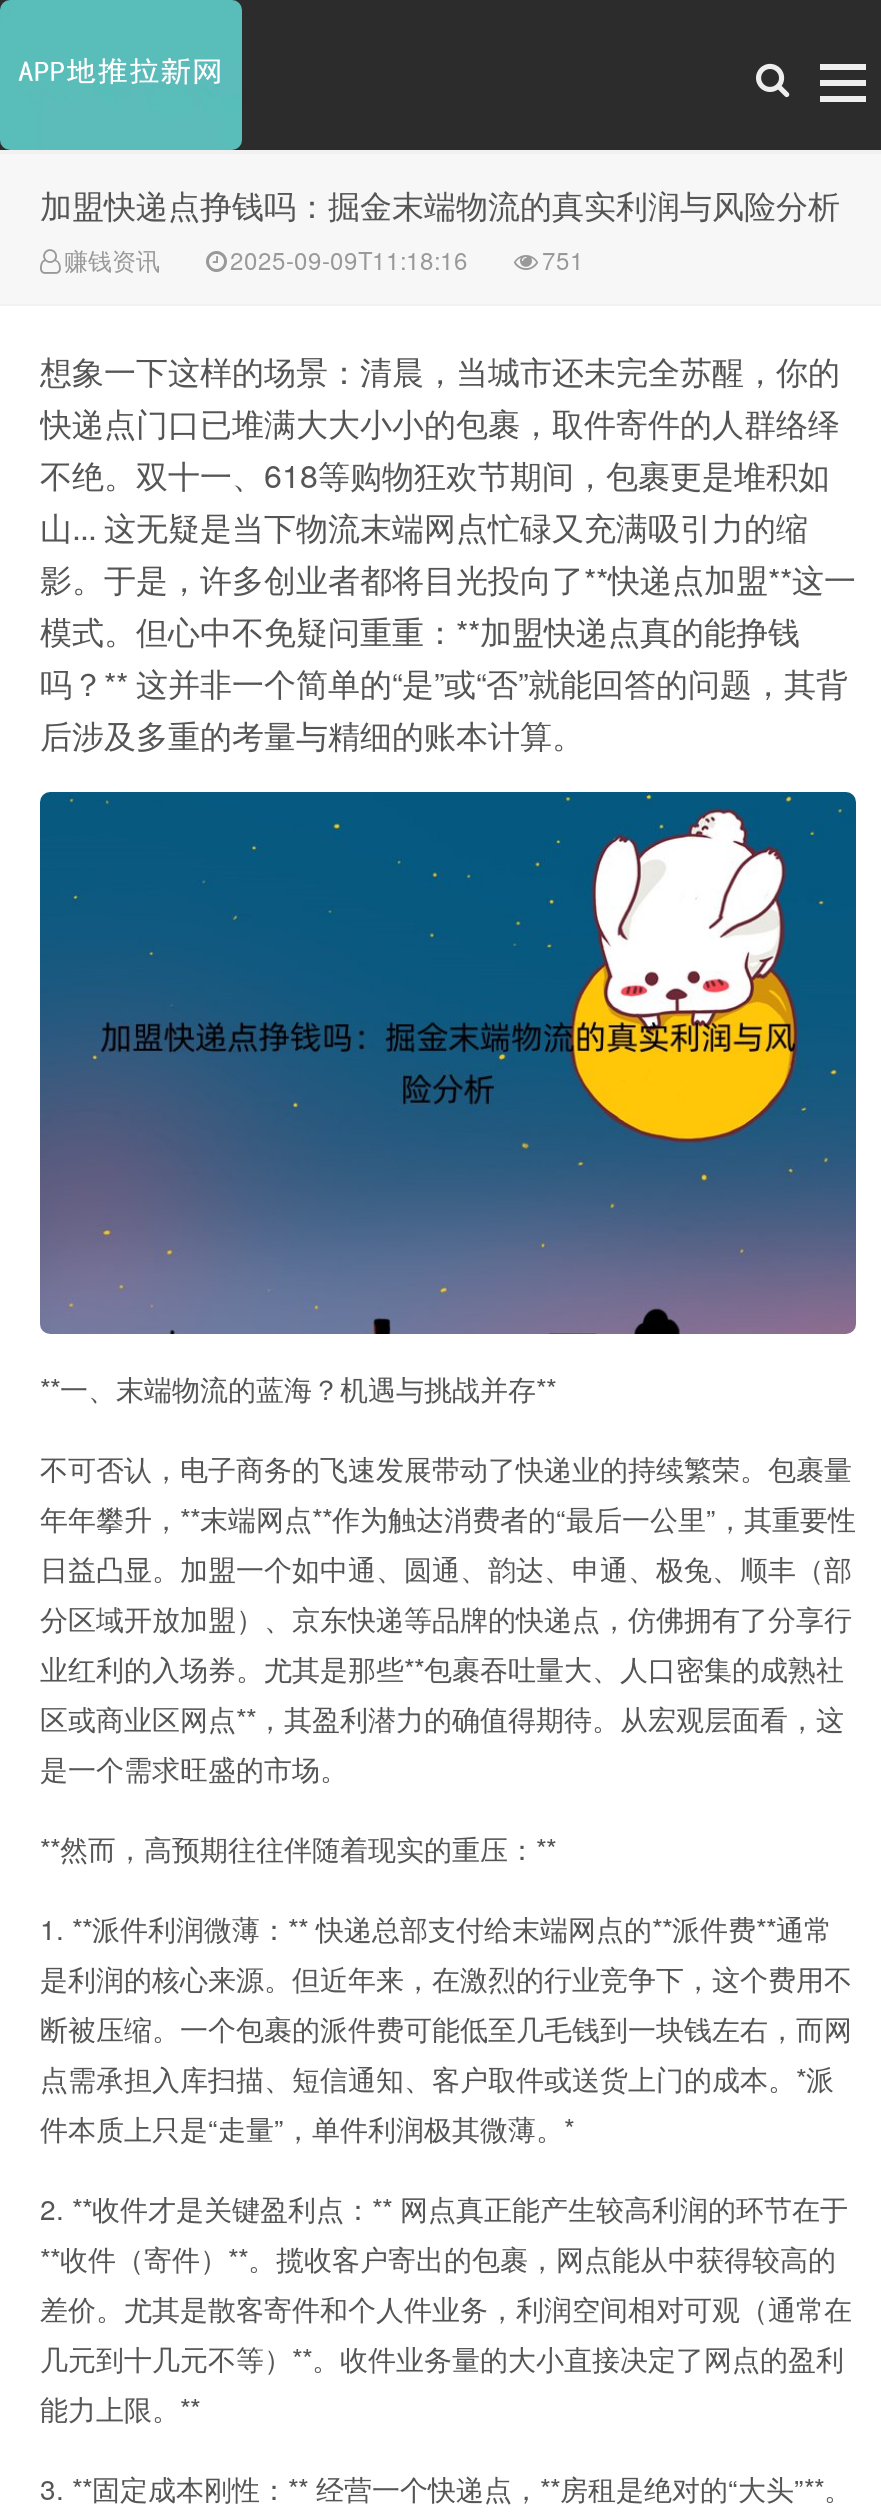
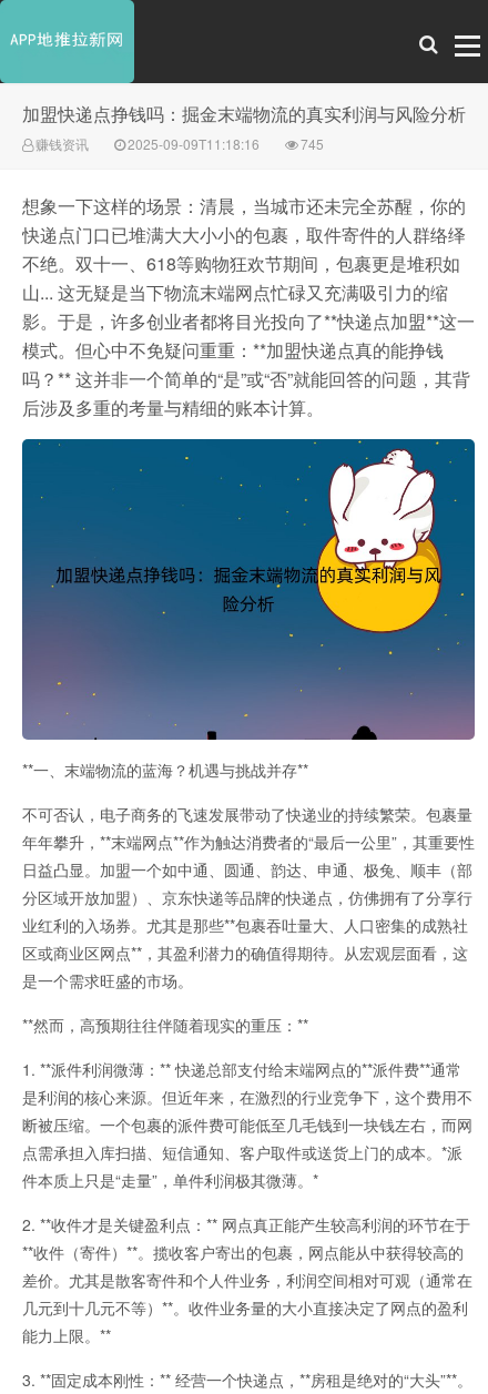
[542,242,584,276] 751 -> [301,134,324,153] 745

